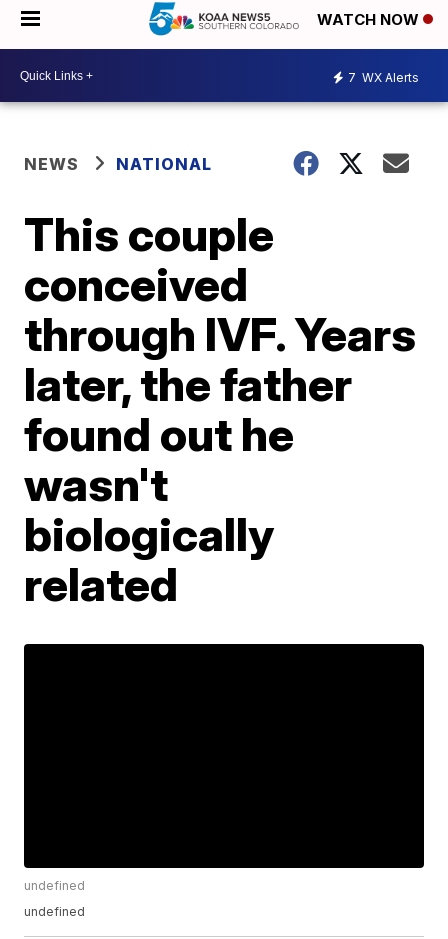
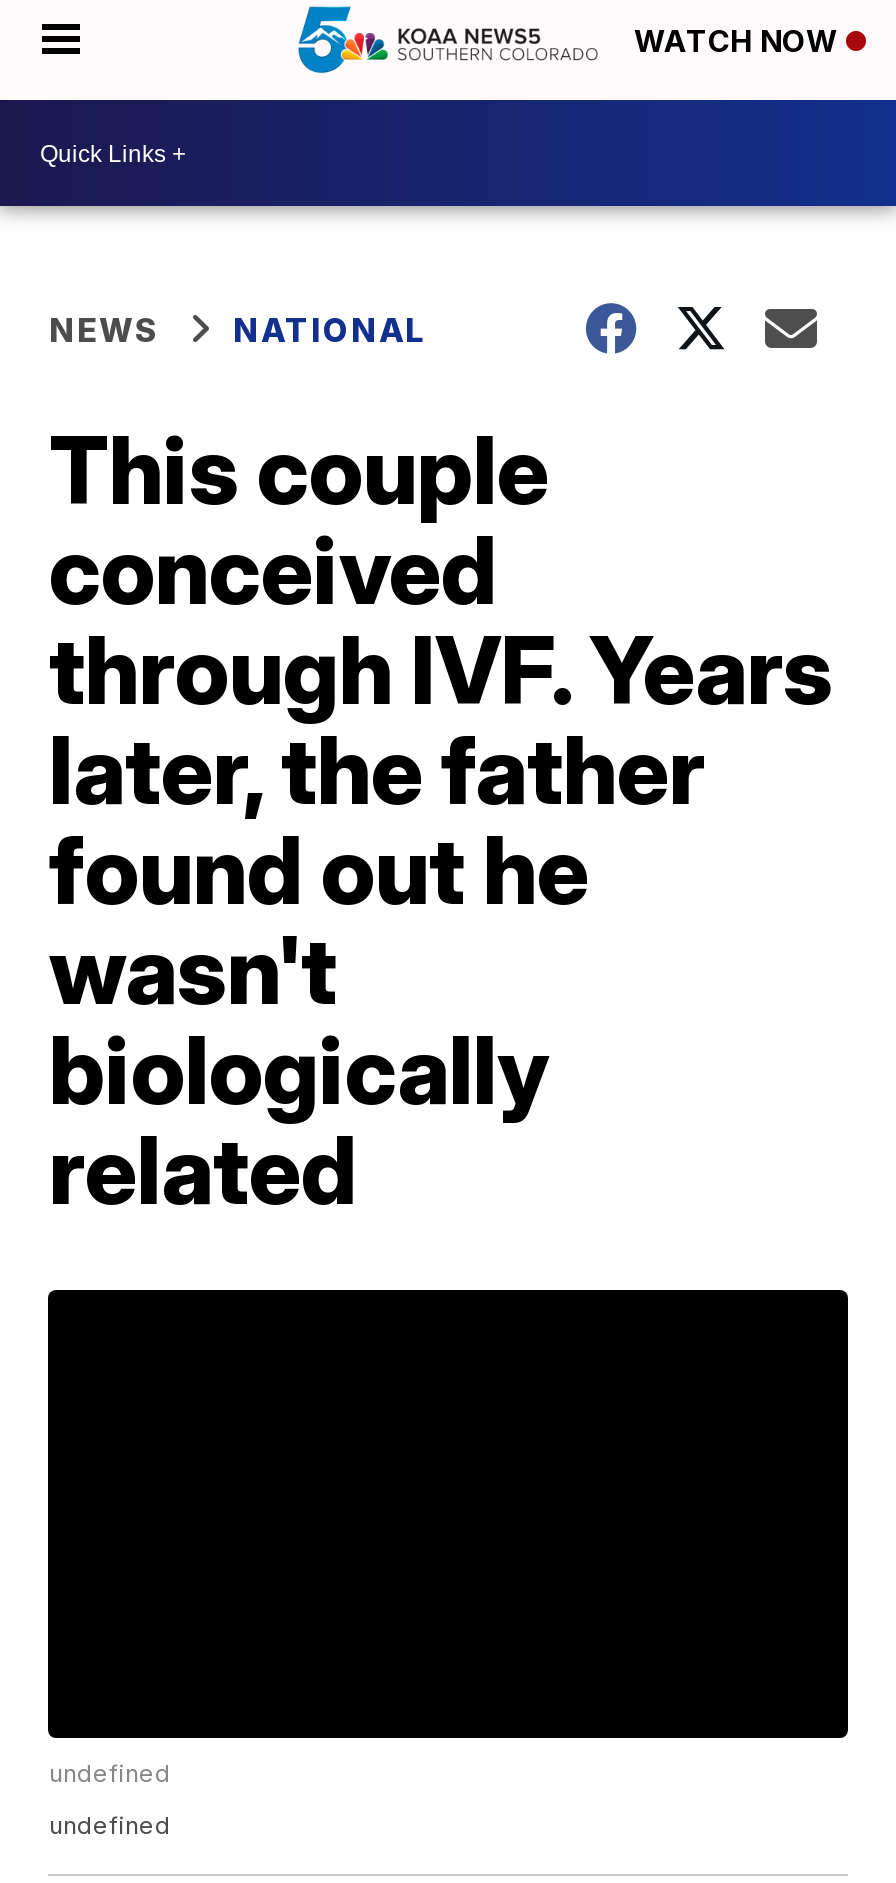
[348,69,419,84] 7 WX Alerts -> none

